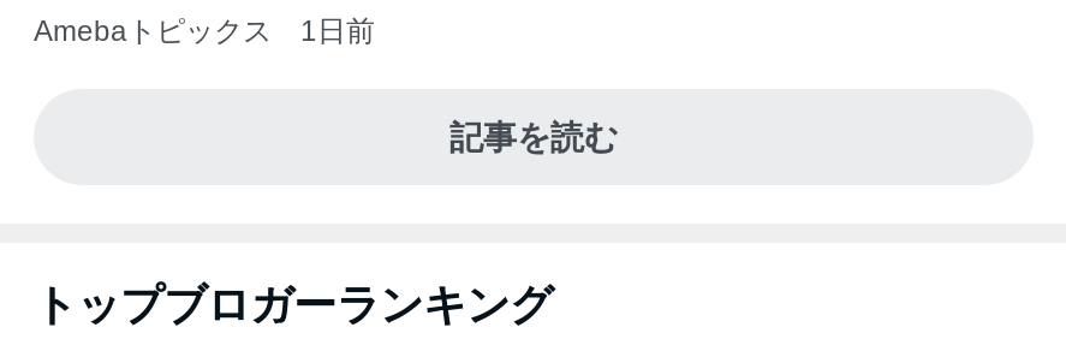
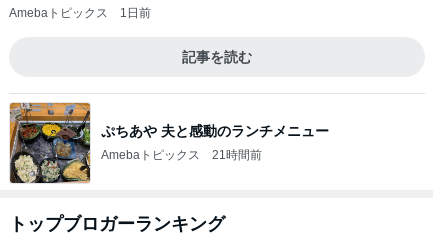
none -> [9,102,329,184] [image] | ぷちあや 夫と感動のランチメニュー | Amebaトピックス | 21時間前

